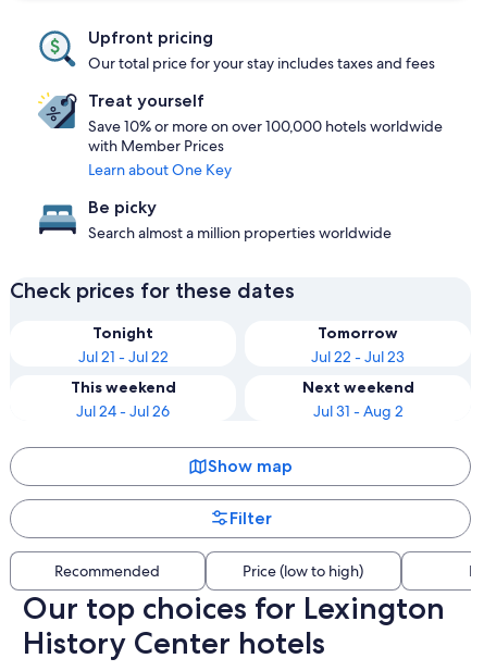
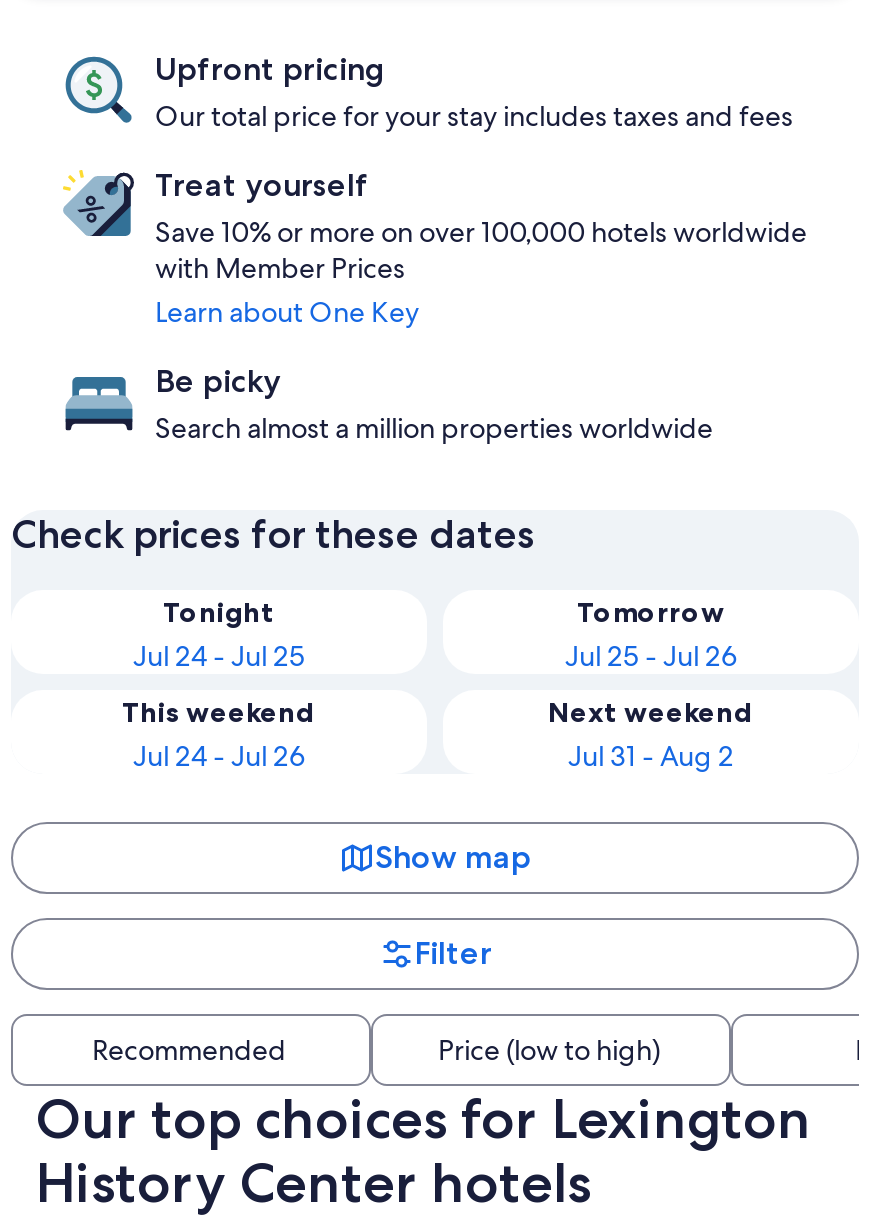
[78,347,168,366] Jul 21 - Jul 22 -> [133,638,305,674] Jul 24 - Jul 25
[311,347,405,366] Jul 22 - Jul 23 -> [565,638,737,674] Jul 25 - Jul 26

